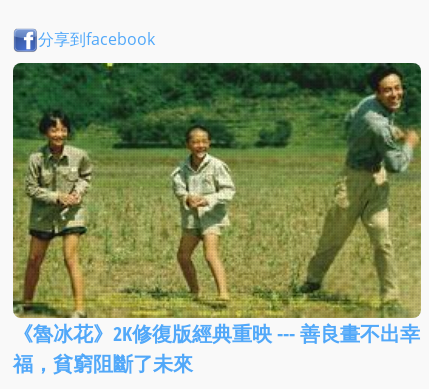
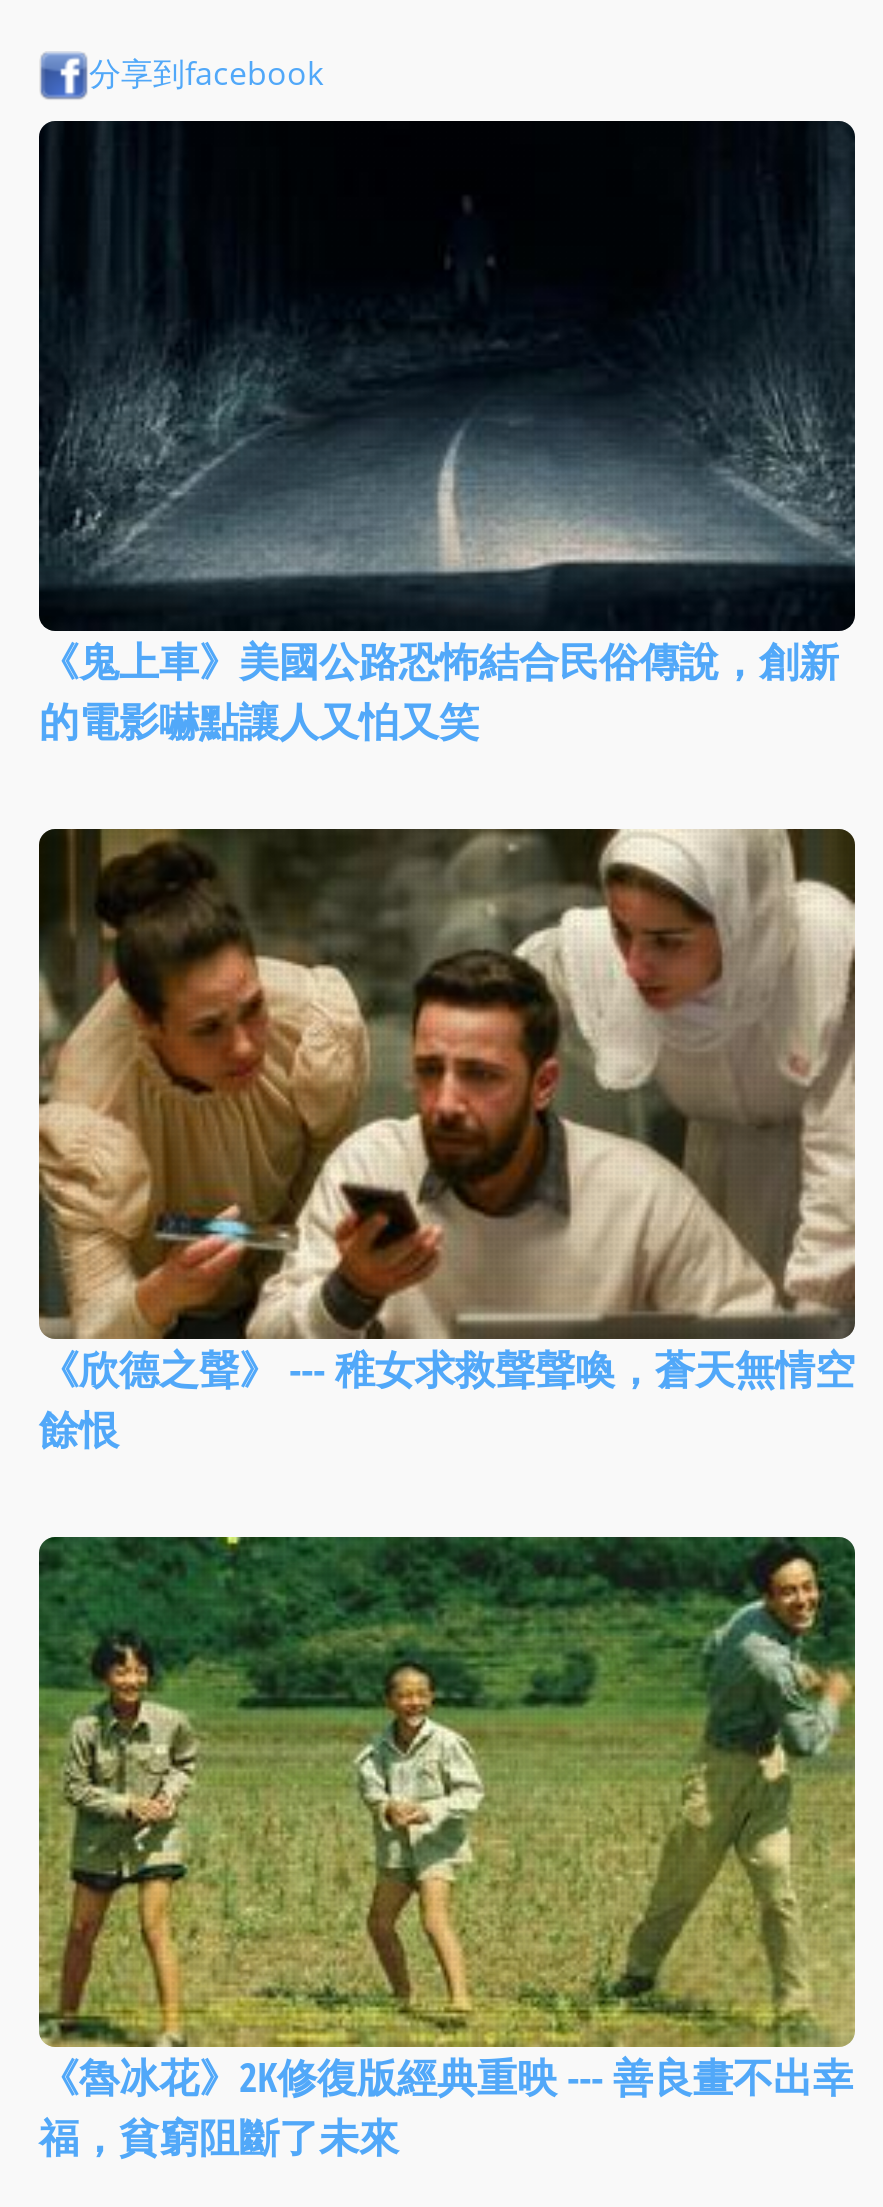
none -> [37,119,857,748] [image] | 《鬼上車》美國公路恐怖結合民俗傳說，創新 | 的電影嚇點讓人又怕又笑
none -> [37,827,857,1456] [image] | 《欣德之聲》 --- 稚女求救聲聲喚，蒼天無情空 | 餘恨

